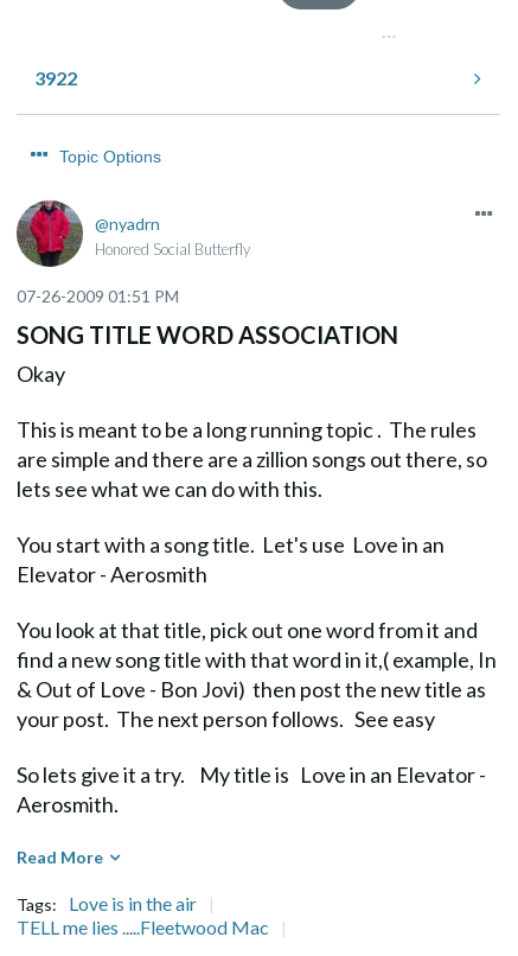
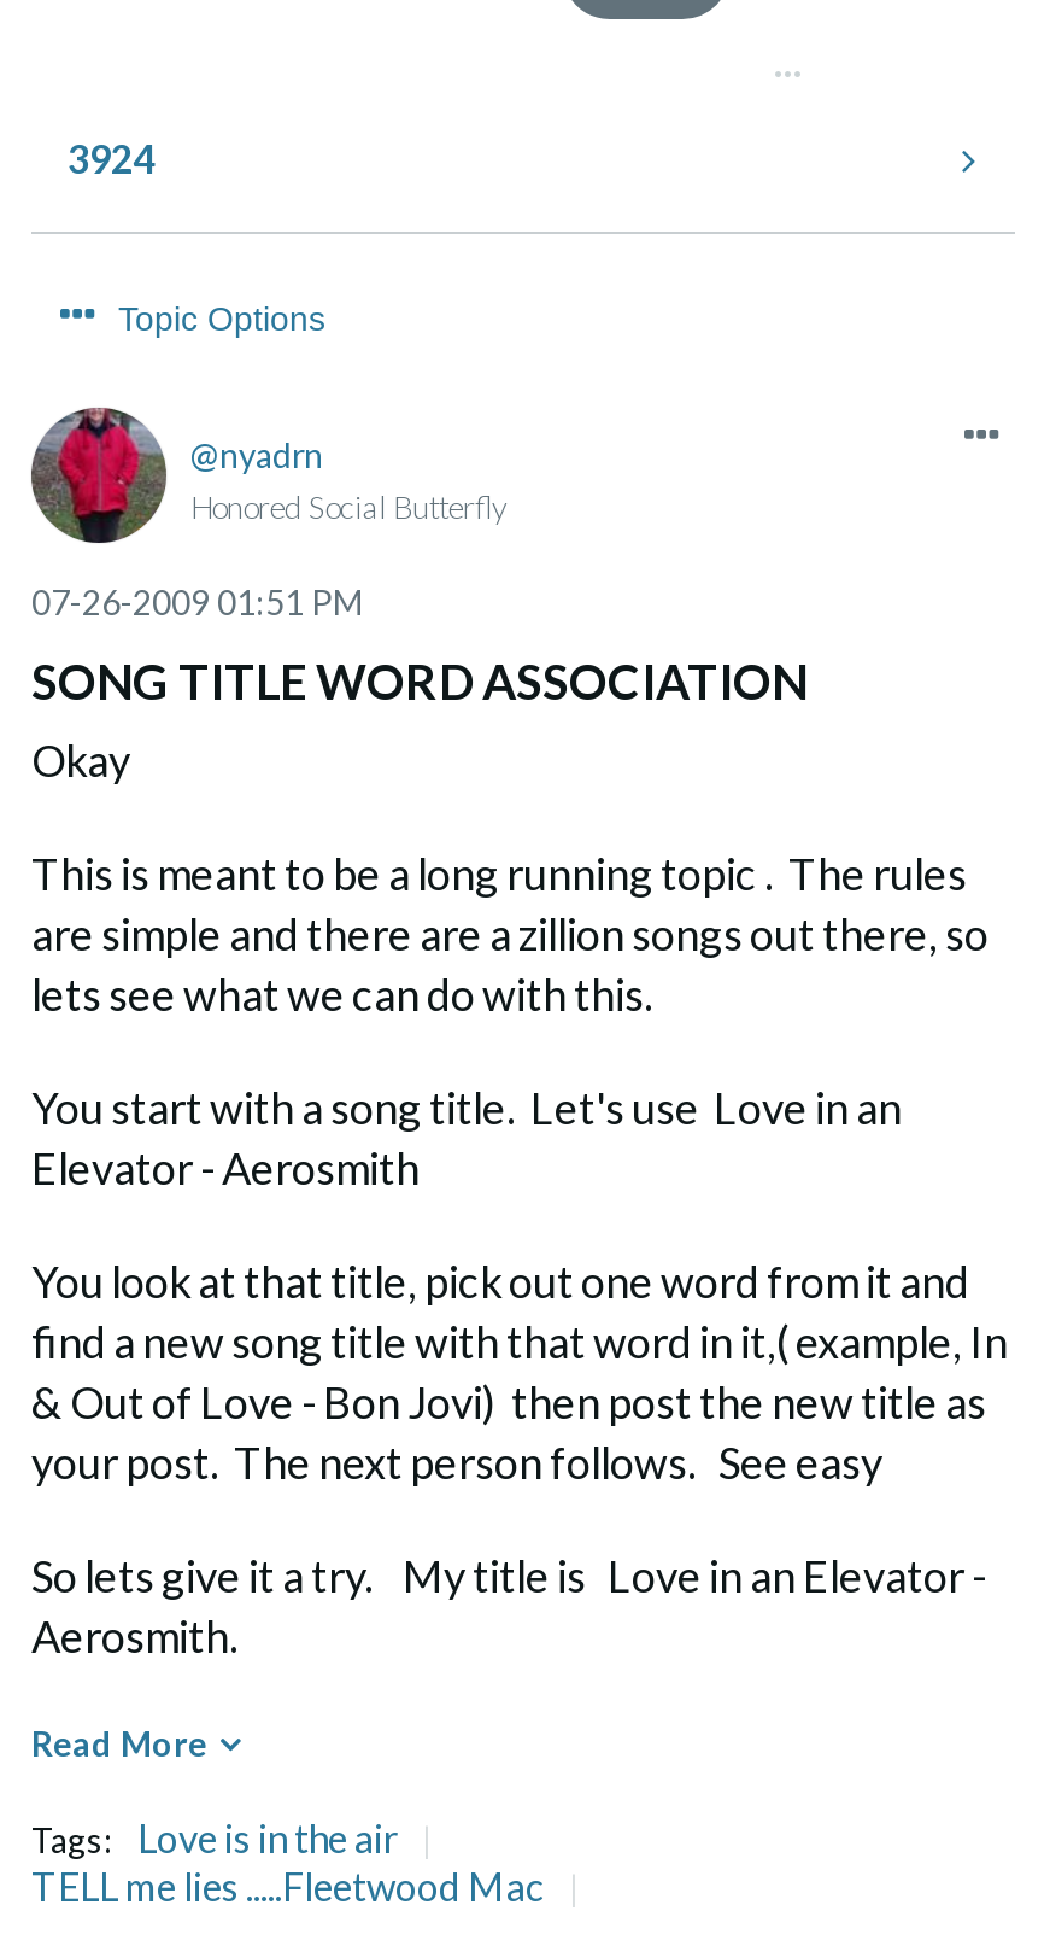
[34,66,77,89] 3922 -> [68,134,154,180] 3924

